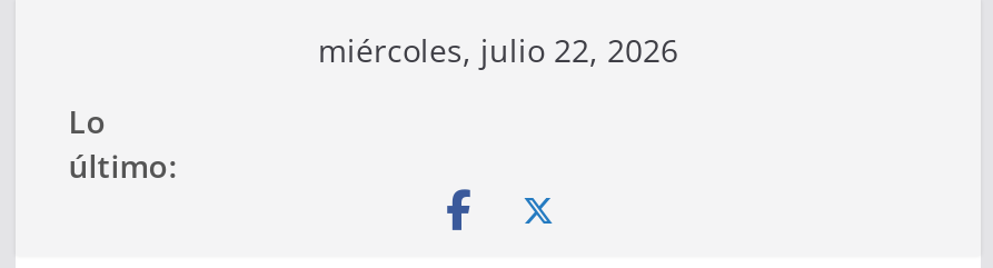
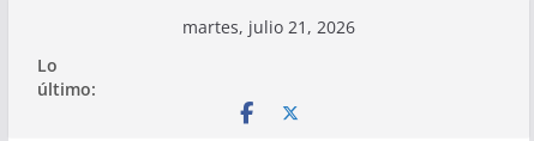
[318,29,678,71] miércoles, julio 22, 2026 -> [182,16,355,38] martes, julio 21, 2026

